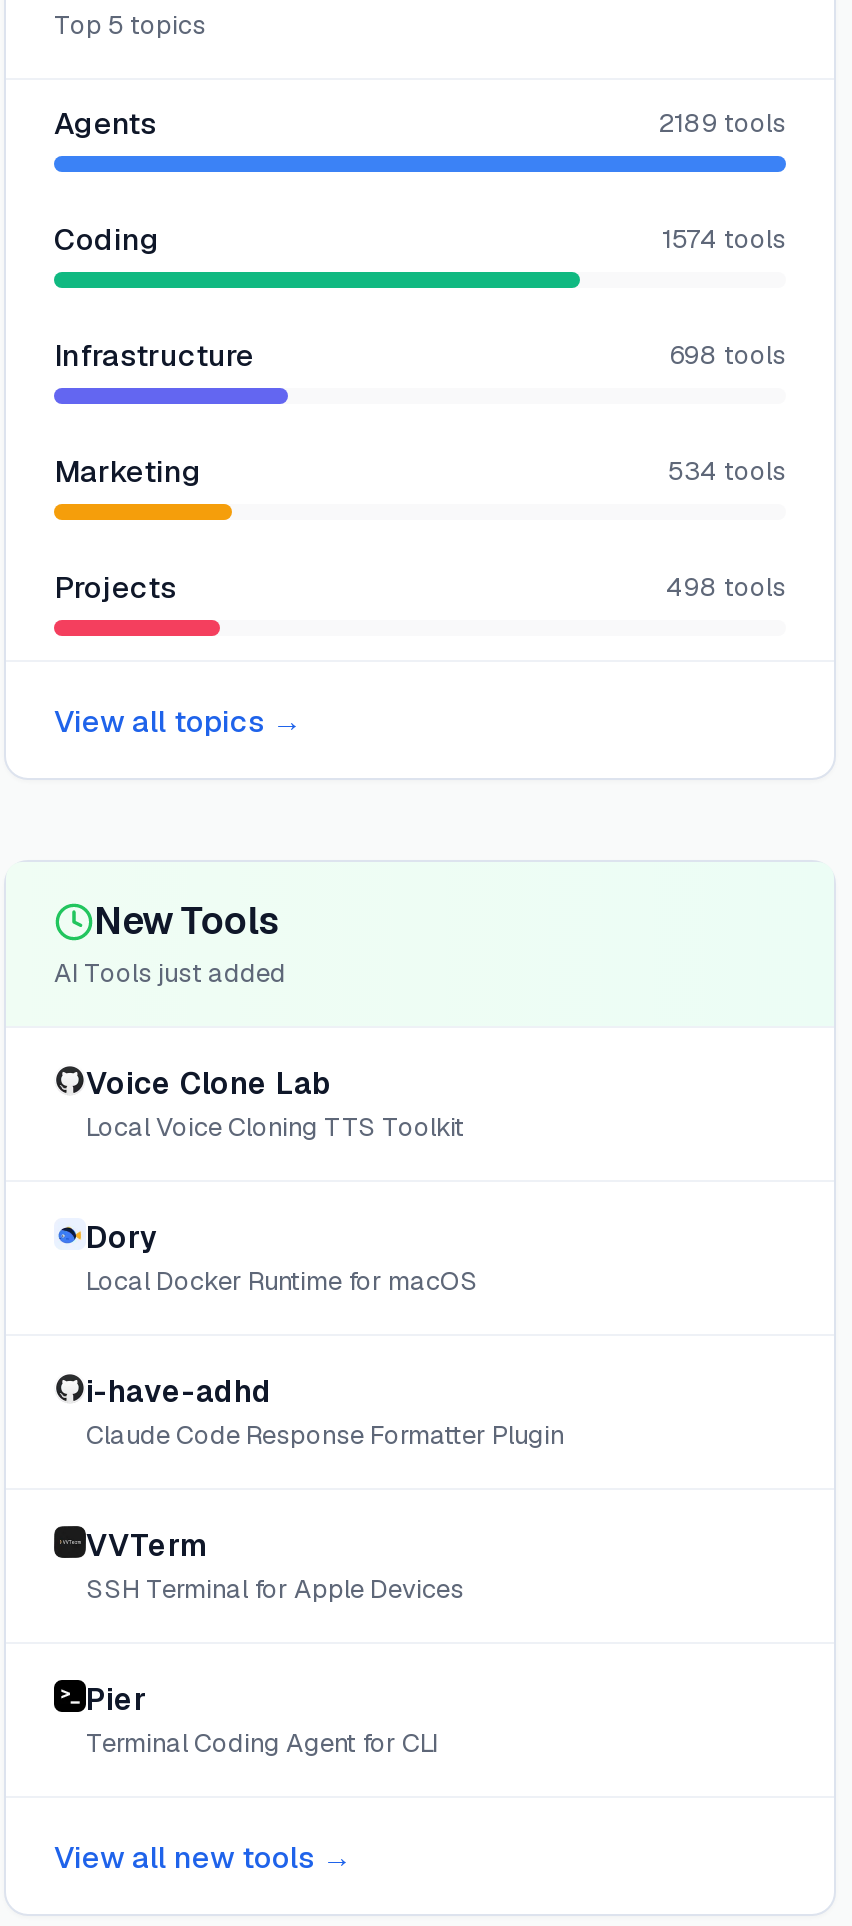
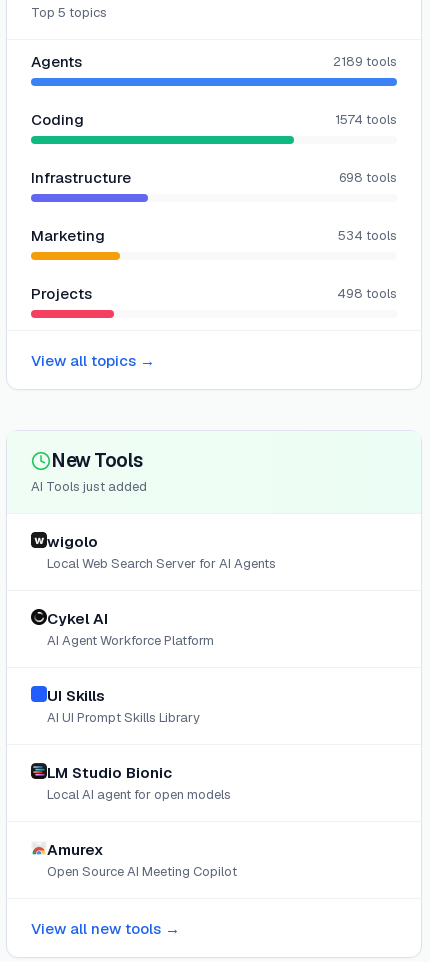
[86,1064,464,1144] Voice Clone Lab | Local Voice Cloning TTS Toolkit -> [47,532,276,572] wigolo | Local Web Search Server for AI Agents
[86,1218,478,1298] Dory | Local Docker Runtime for macOS -> [47,609,214,649] Cykel AI | AI Agent Workforce Platform
[86,1372,564,1452] i-have-adhd | Claude Code Response Formatter Plugin -> [47,686,200,726] UI Skills | AI UI Prompt Skills Library
[86,1526,464,1606] VVTerm | SSH Terminal for Apple Devices -> [47,763,231,803] LM Studio Bionic | Local AI agent for open models
[86,1680,438,1760] Pier | Terminal Coding Agent for CLI -> [47,840,237,880] Amurex | Open Source AI Meeting Copilot

